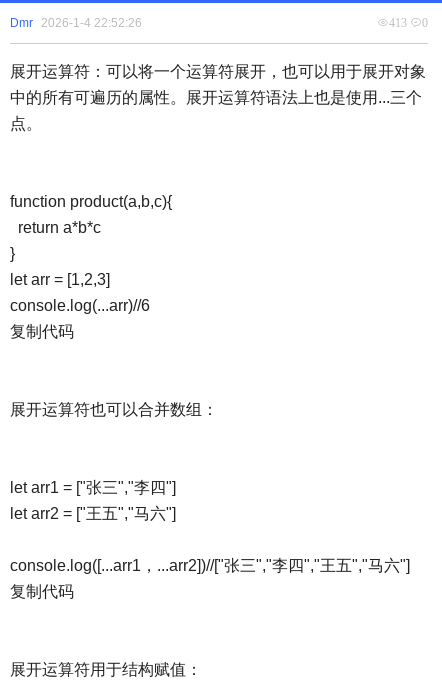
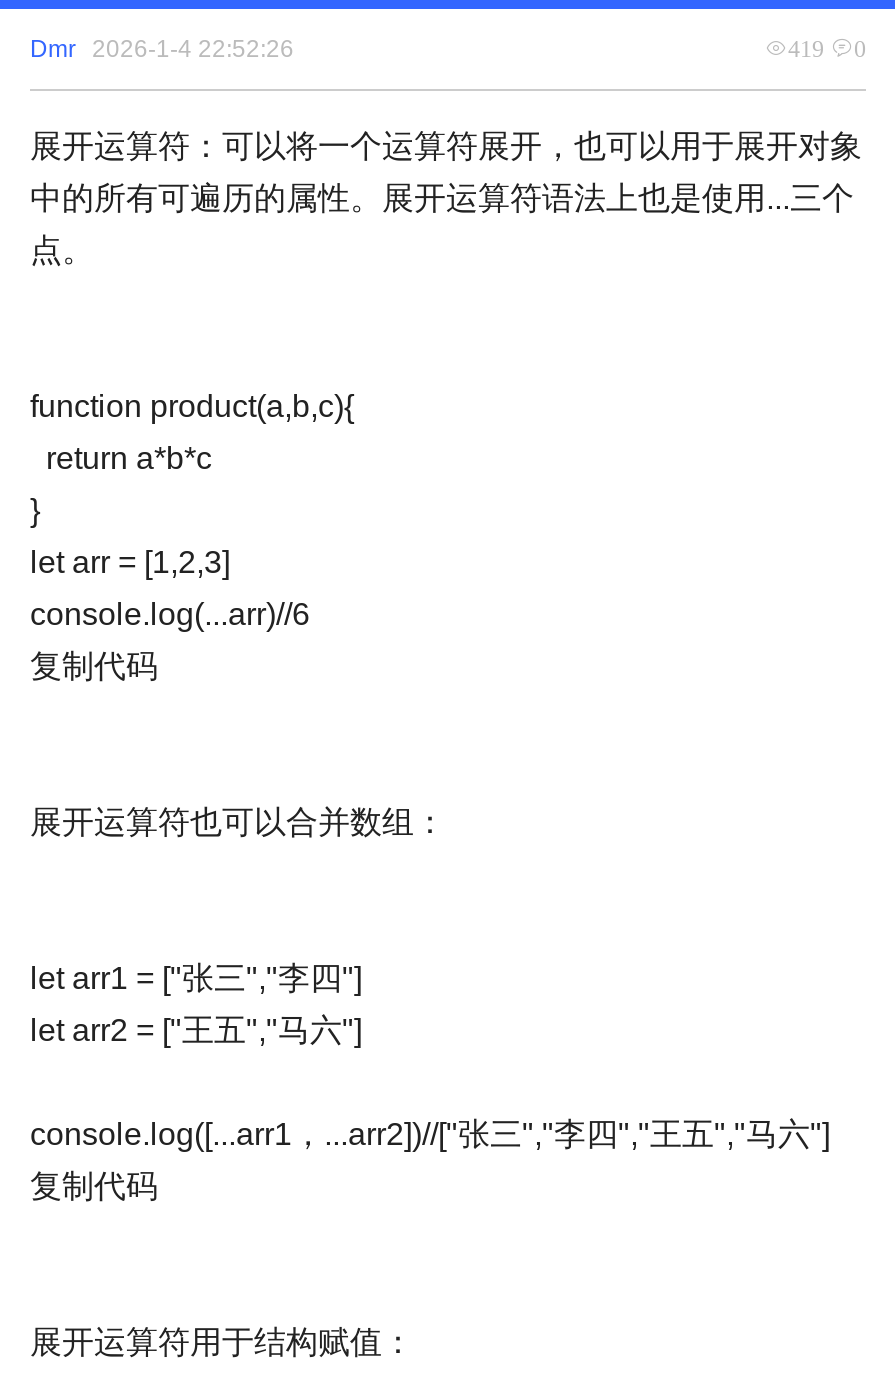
[389,16,428,29] 413 0 -> [788,35,866,61] 419 0

